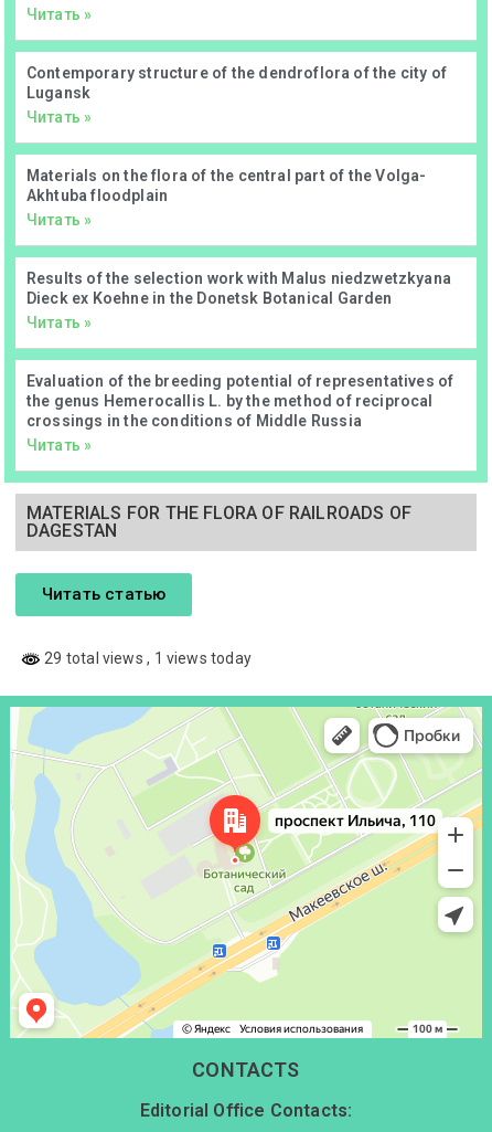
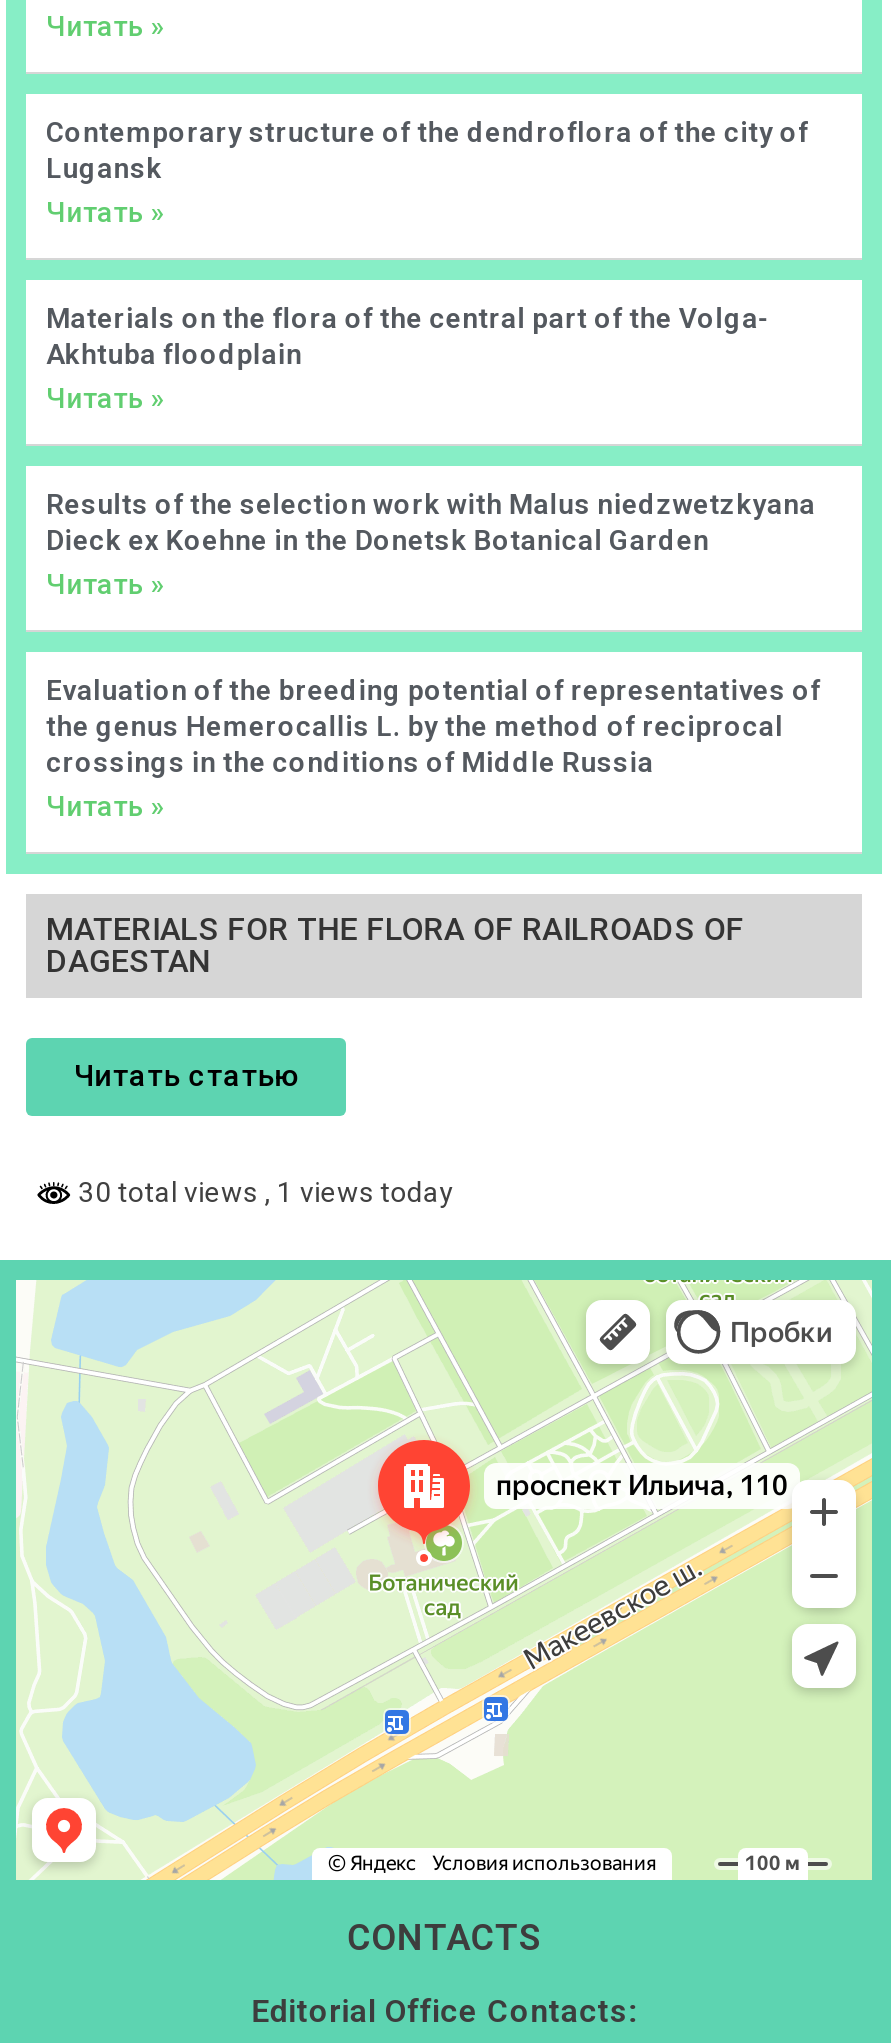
[41,649,251,666] 29 total views, 1 views today -> [72,1175,454,1207] 30 total views, 1 views today

